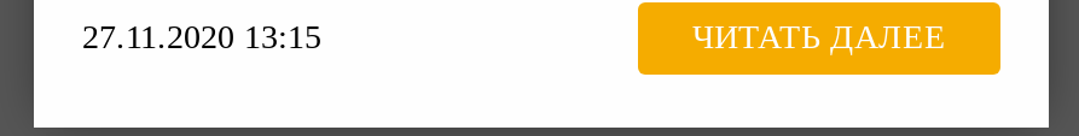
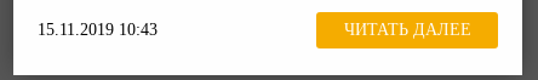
[82,19,321,55] 27.11.2020 13:15 -> [38,20,158,38] 15.11.2019 10:43

